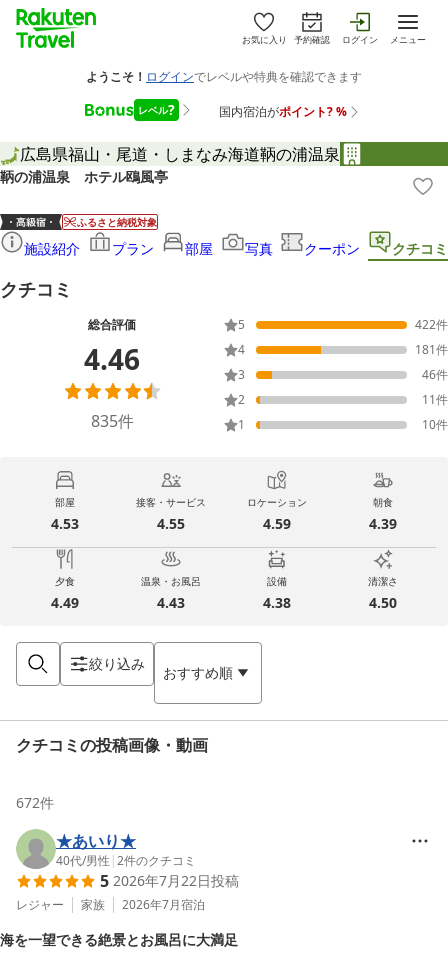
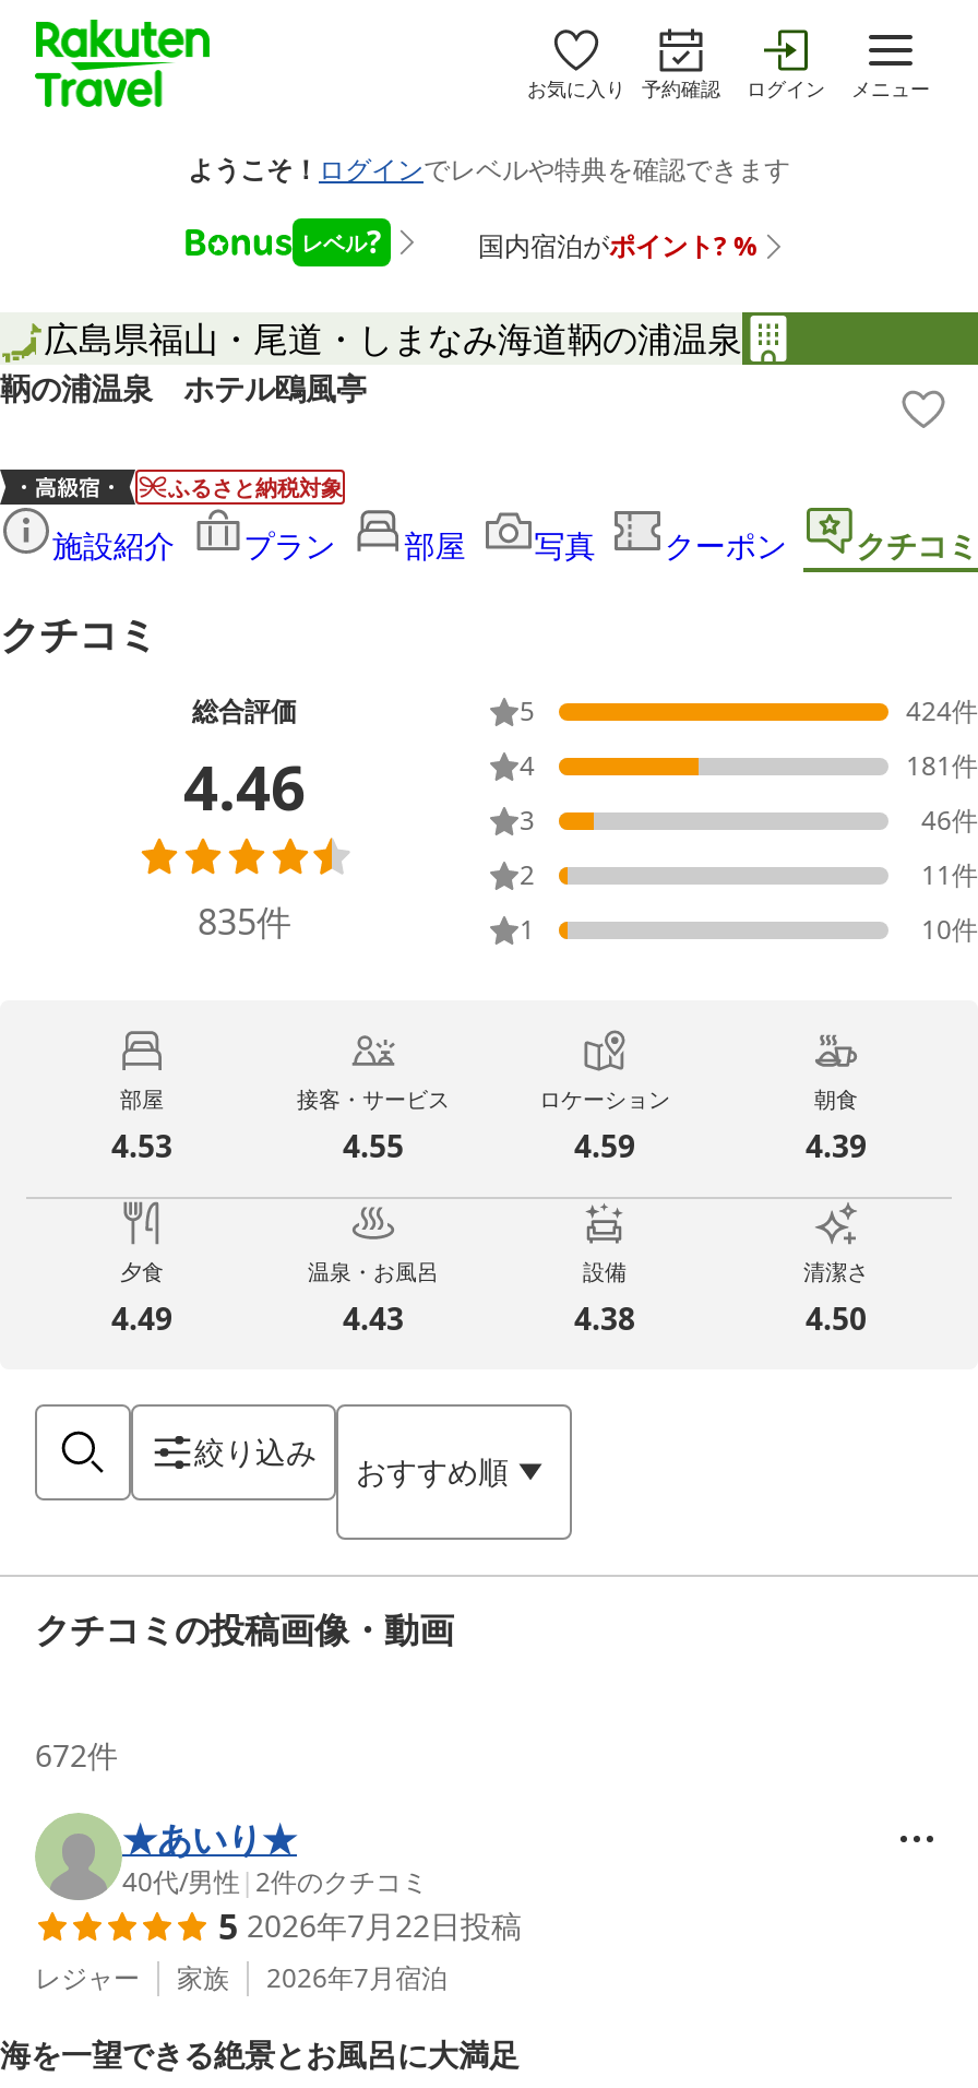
[415,316,448,333] 422件 -> [906,693,978,730] 424件

